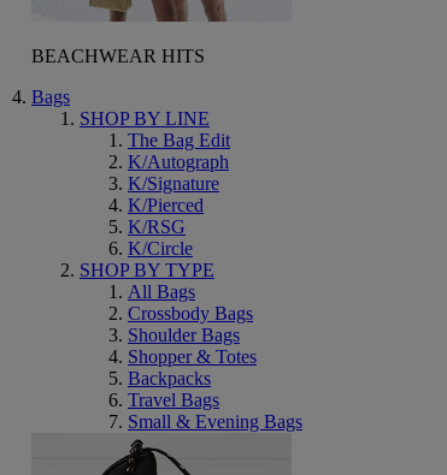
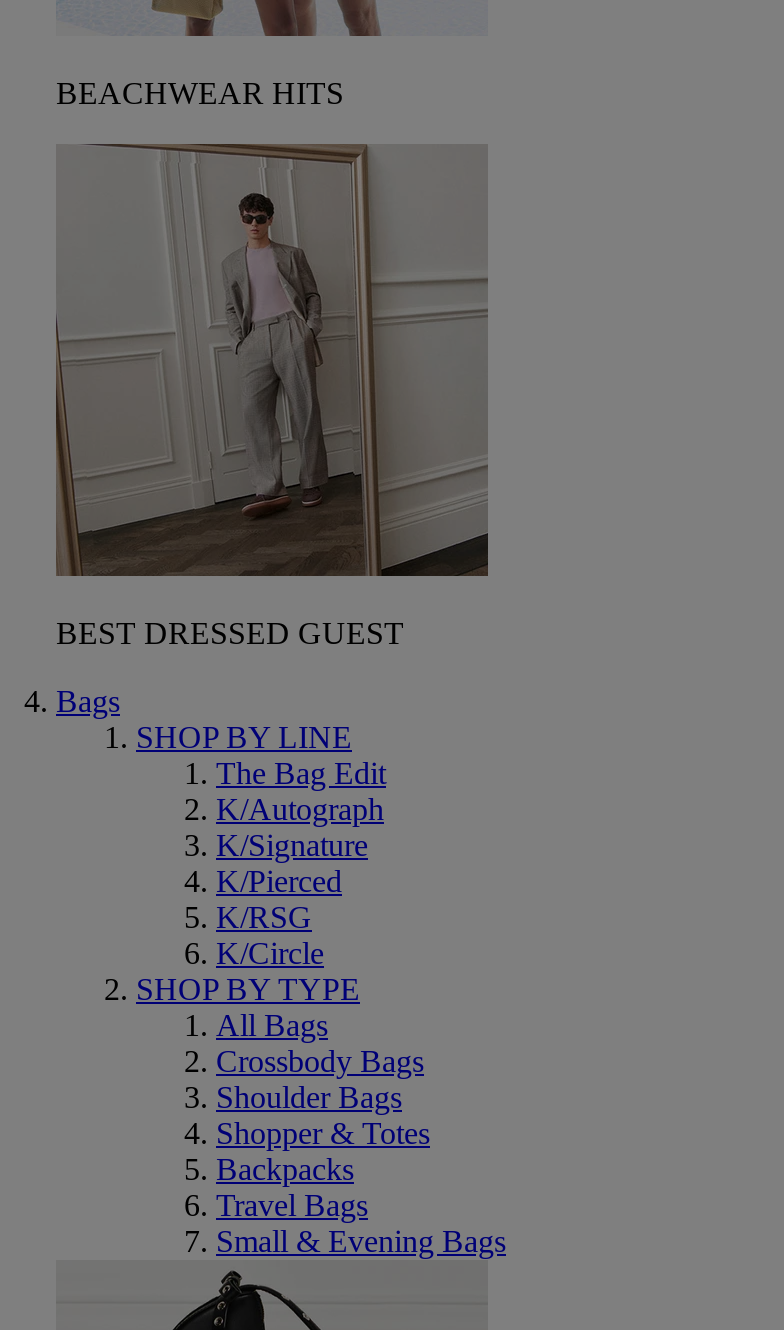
none -> [54,142,490,650] [image] | BEST DRESSED GUEST

